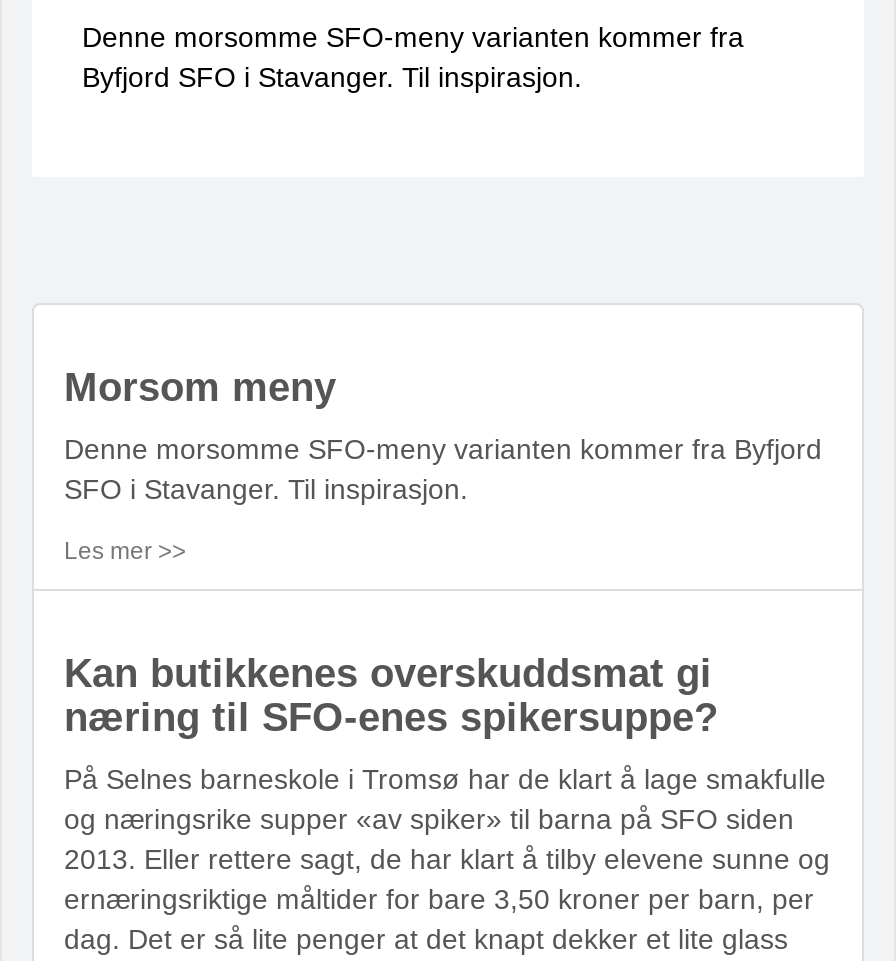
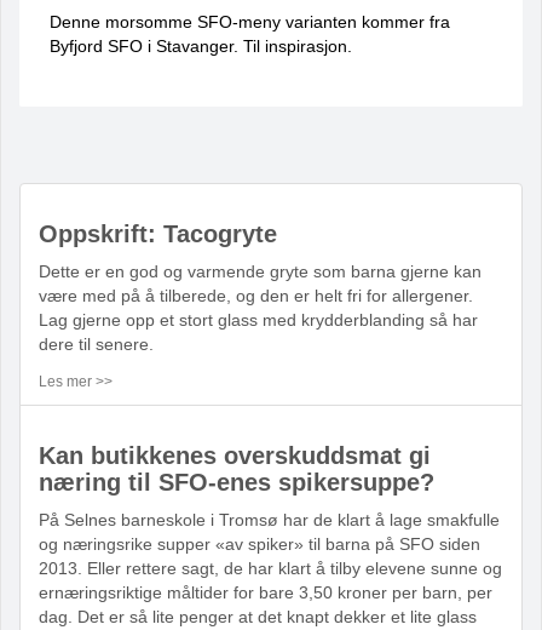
[64,364,336,408] Morsom meny -> [39,220,277,247] Oppskrift: Tacogryte
[64,432,822,504] Denne morsomme SFO-meny varianten kommer fra Byfjord | SFO i Stavanger. Til inspirasjon. -> [39,261,482,353] Dette er en god og varmende gryte som barna gjerne kan | være med på å tilberede, og den er helt fri for allergener. | Lag gjerne opp et stort glass med krydderblanding så har | dere til senere.

